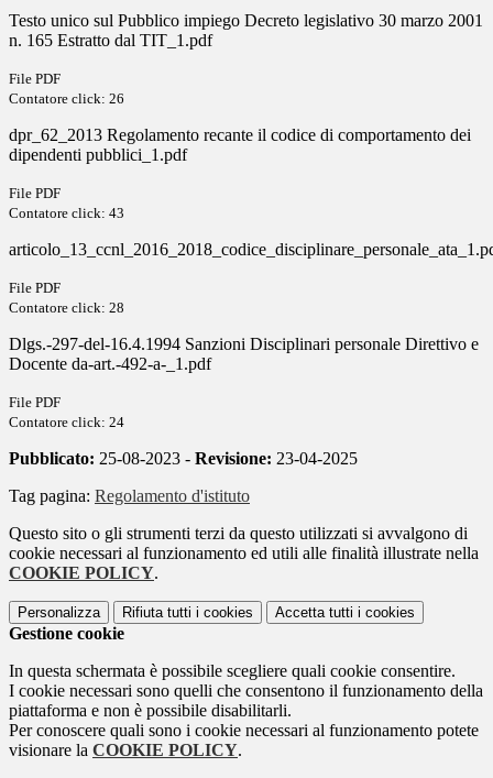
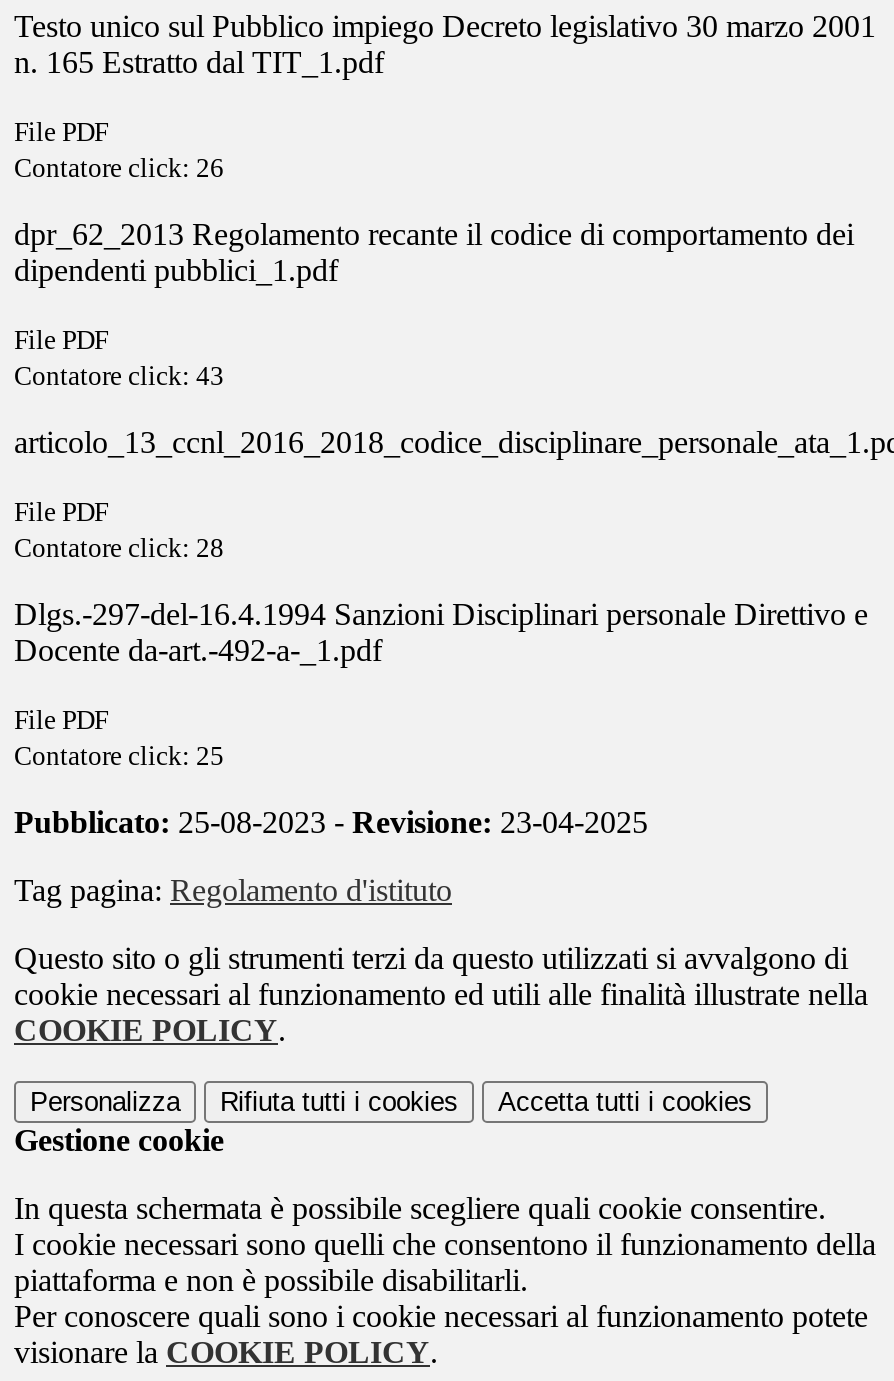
[9,414,124,431] Contatore click: 24 -> [14,742,224,772] Contatore click: 25

